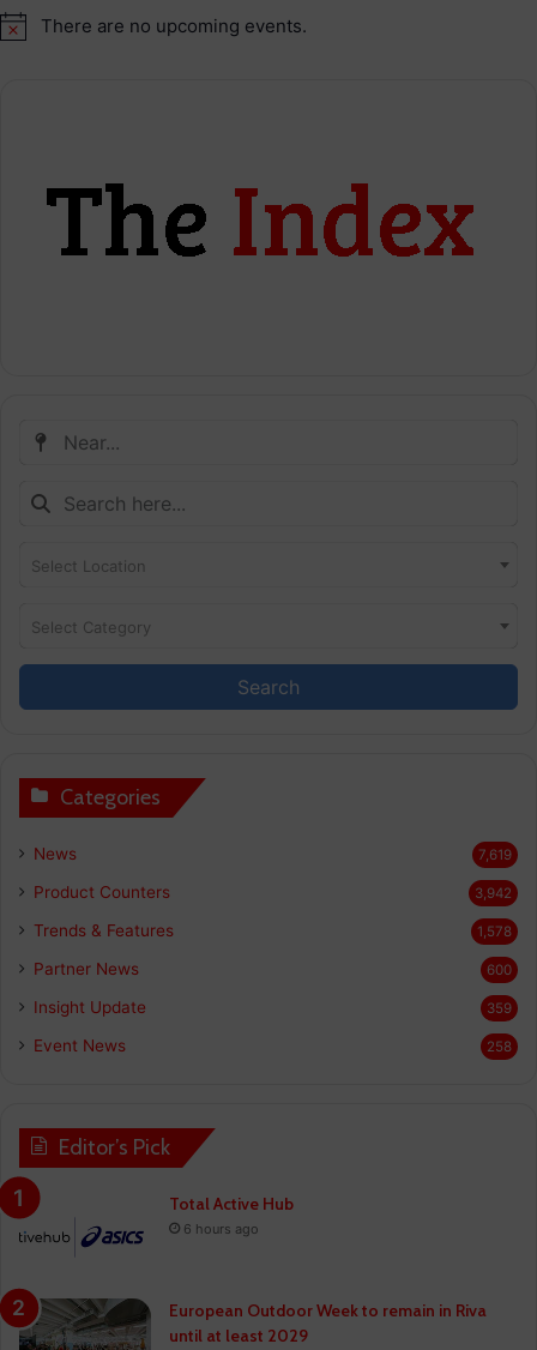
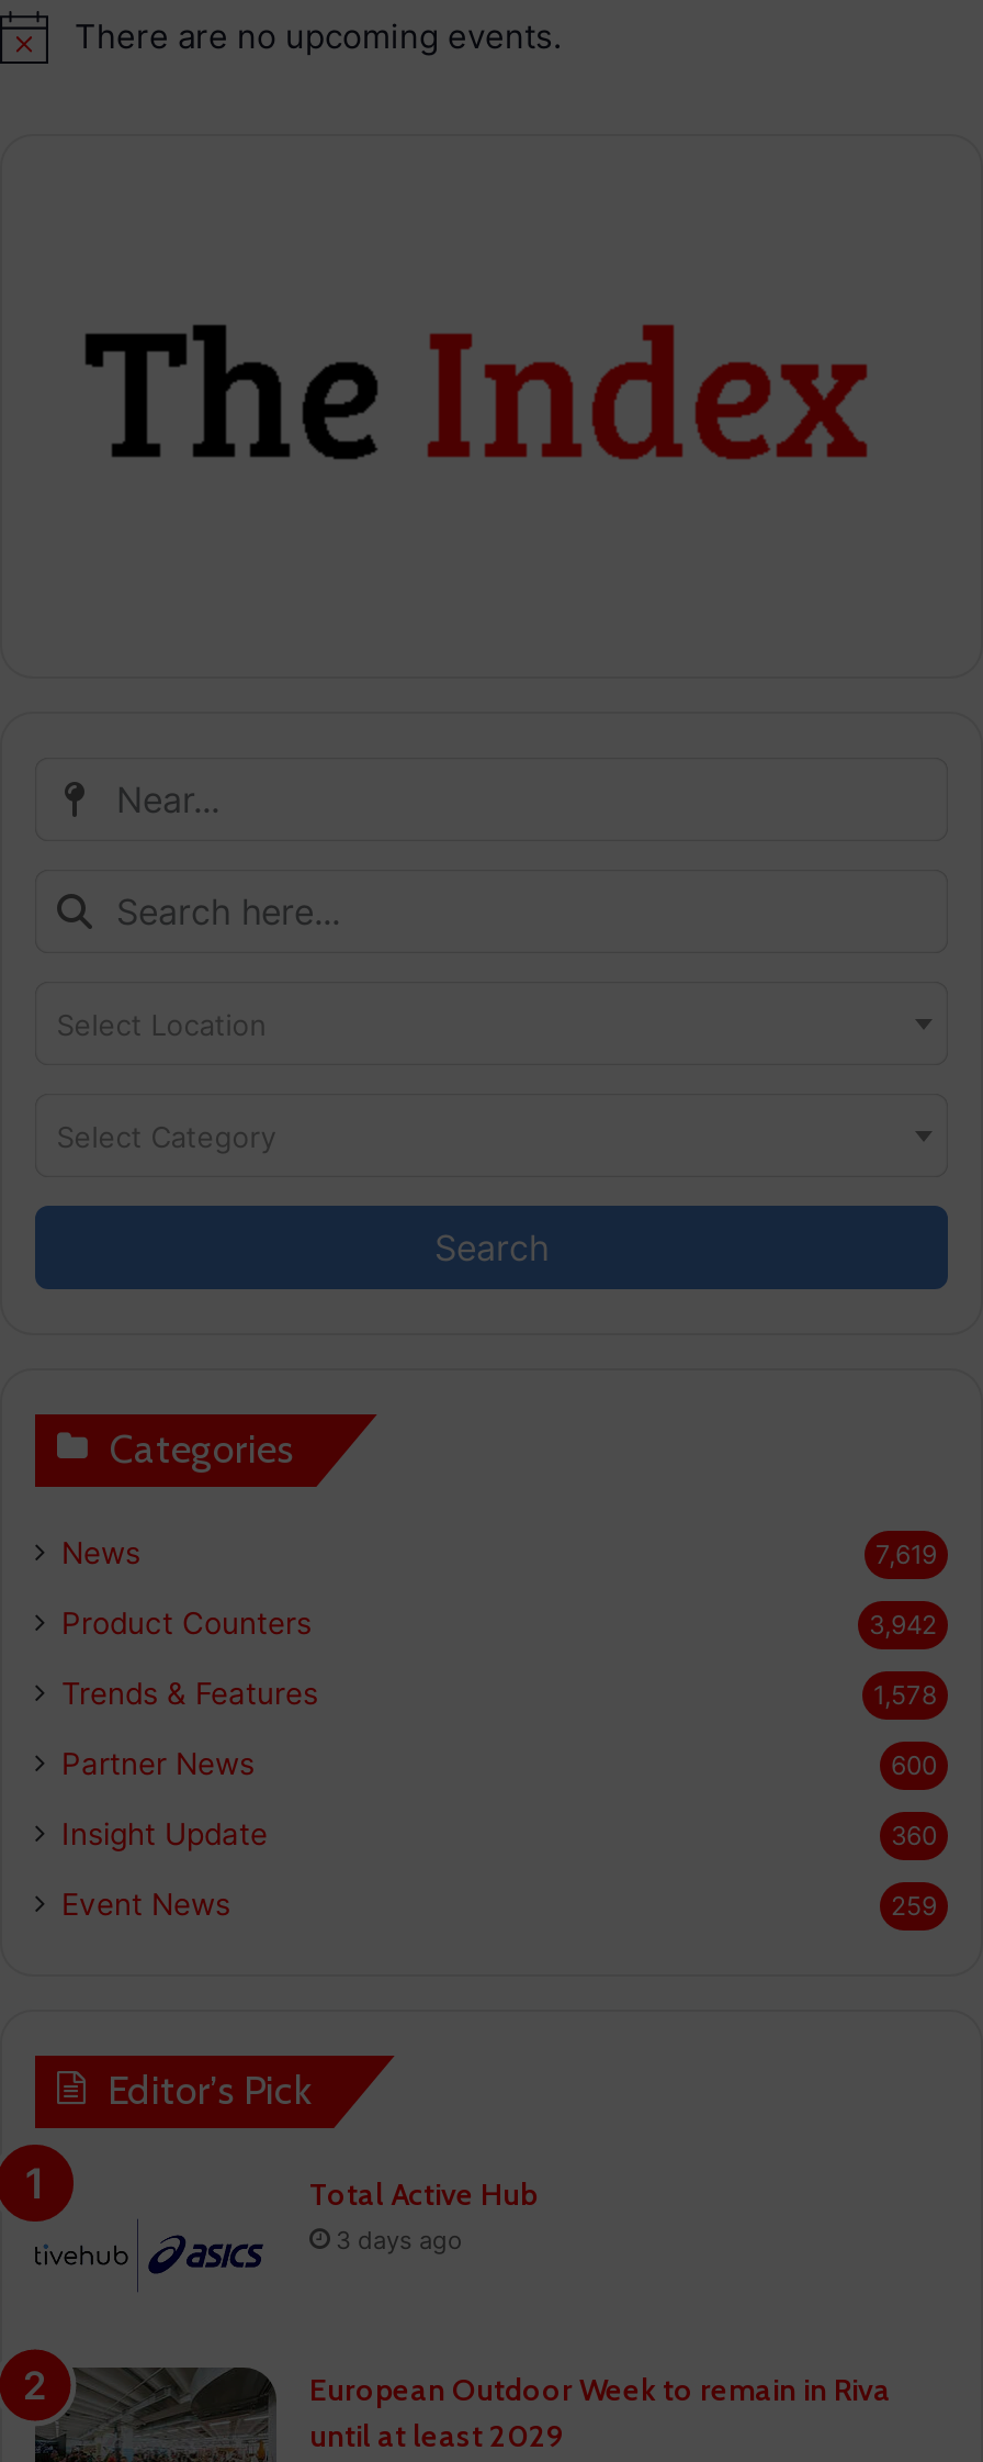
[487,1000,512,1017] 359 -> [891,1821,937,1851] 360
[487,1038,512,1055] 258 -> [891,1891,937,1922] 259
[183,1221,259,1237] 6 hours ago -> [336,2225,463,2256] 3 days ago

